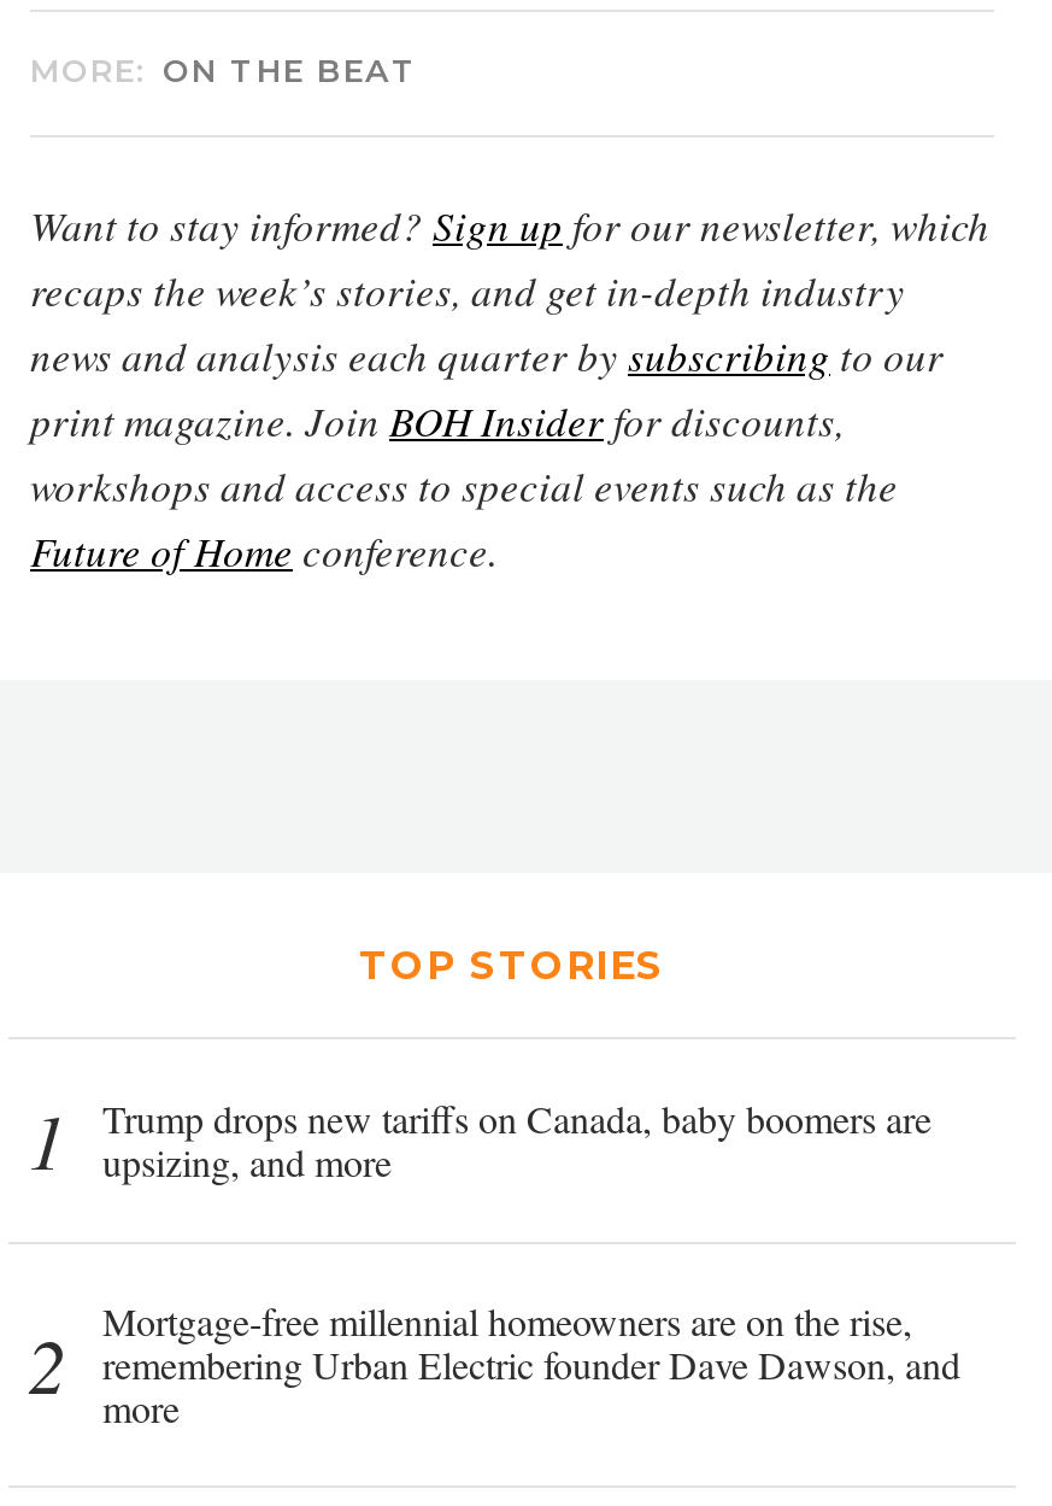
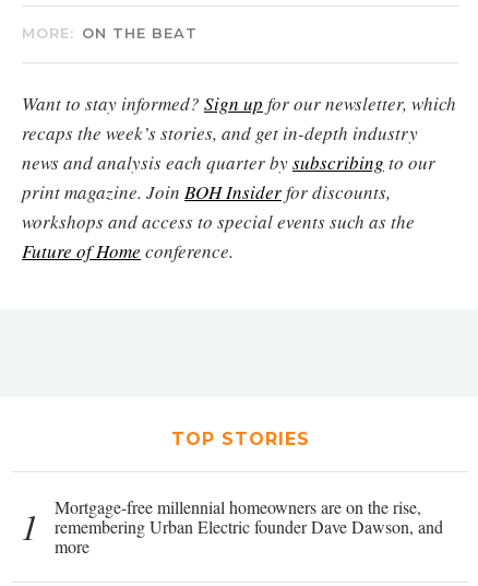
[28,1091,931,1414] Trump drops new tariffs on Canada, baby boomers are | upsizing, and more | 2 -> none

